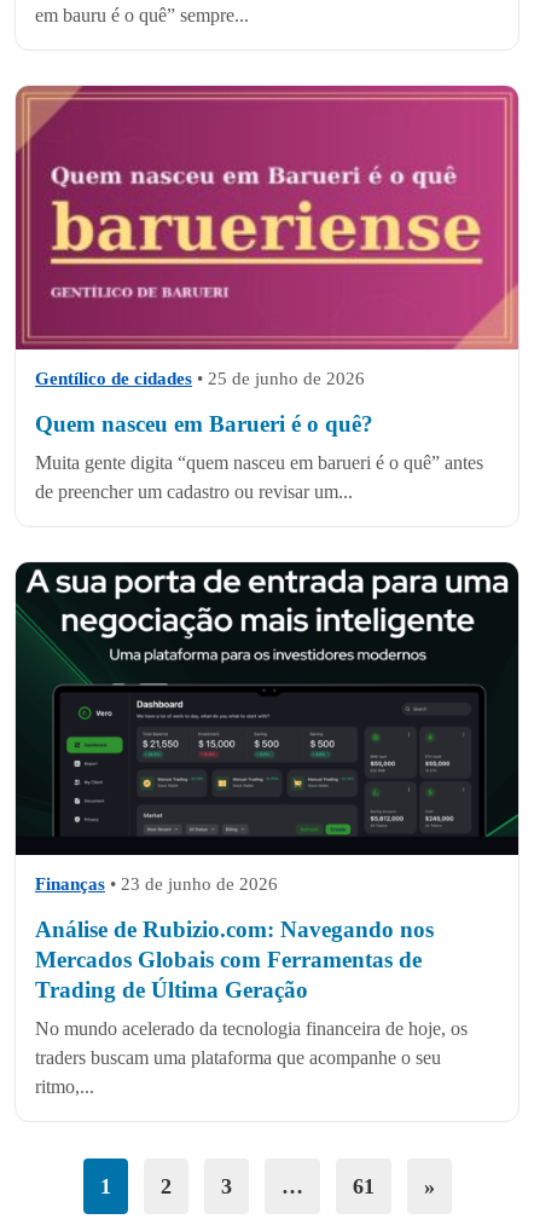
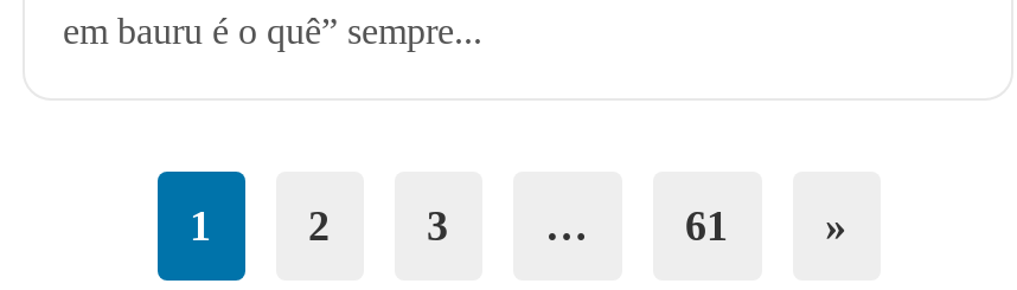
[14,85,520,502] [image] | Gentílico de cidades • 25 de junho de 2026 | Quem nasceu em Barueri é o quê? | Muita gente digita “quem nasceu em barueri é o quê” antes | de preencher um cadastro ou revisar um... -> none
[14,561,520,1097] [image] | Finanças • 23 de junho de 2026 | Análise de Rubizio.com: Navegando nos | Mercados Globais com Ferramentas de | Trading de Última Geração | No mundo acelerado da tecnologia financeira de hoje, os | traders buscam uma plataforma que acompanhe o seu | ritmo,... -> none

